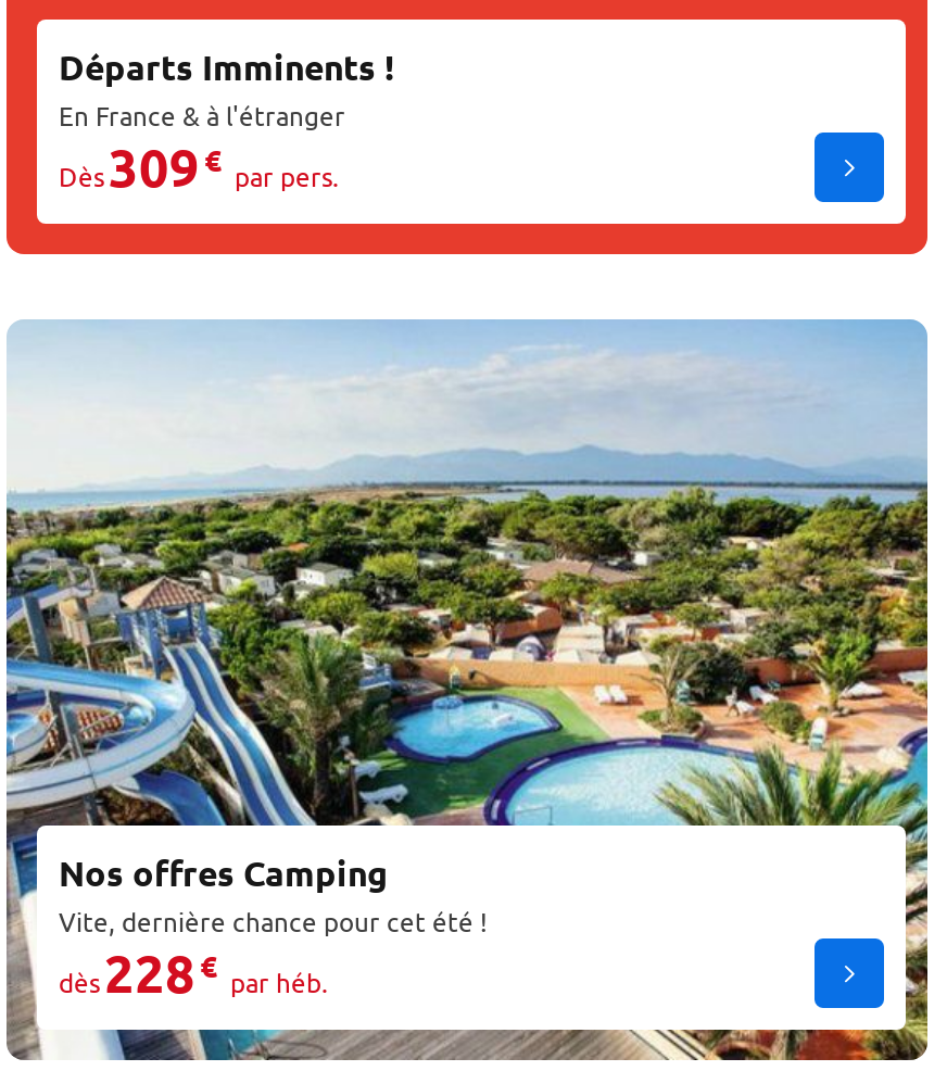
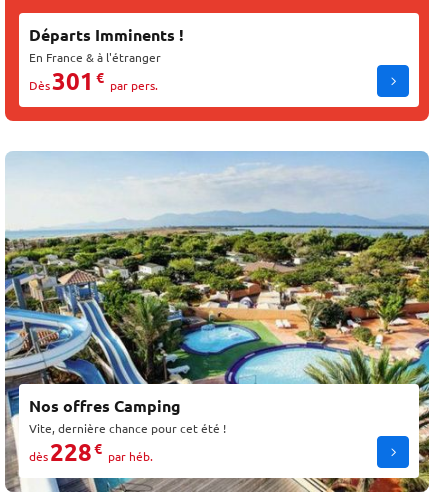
[59,133,339,200] Dès 309 € par pers. -> [29,65,158,96] Dès 301 € par pers.

